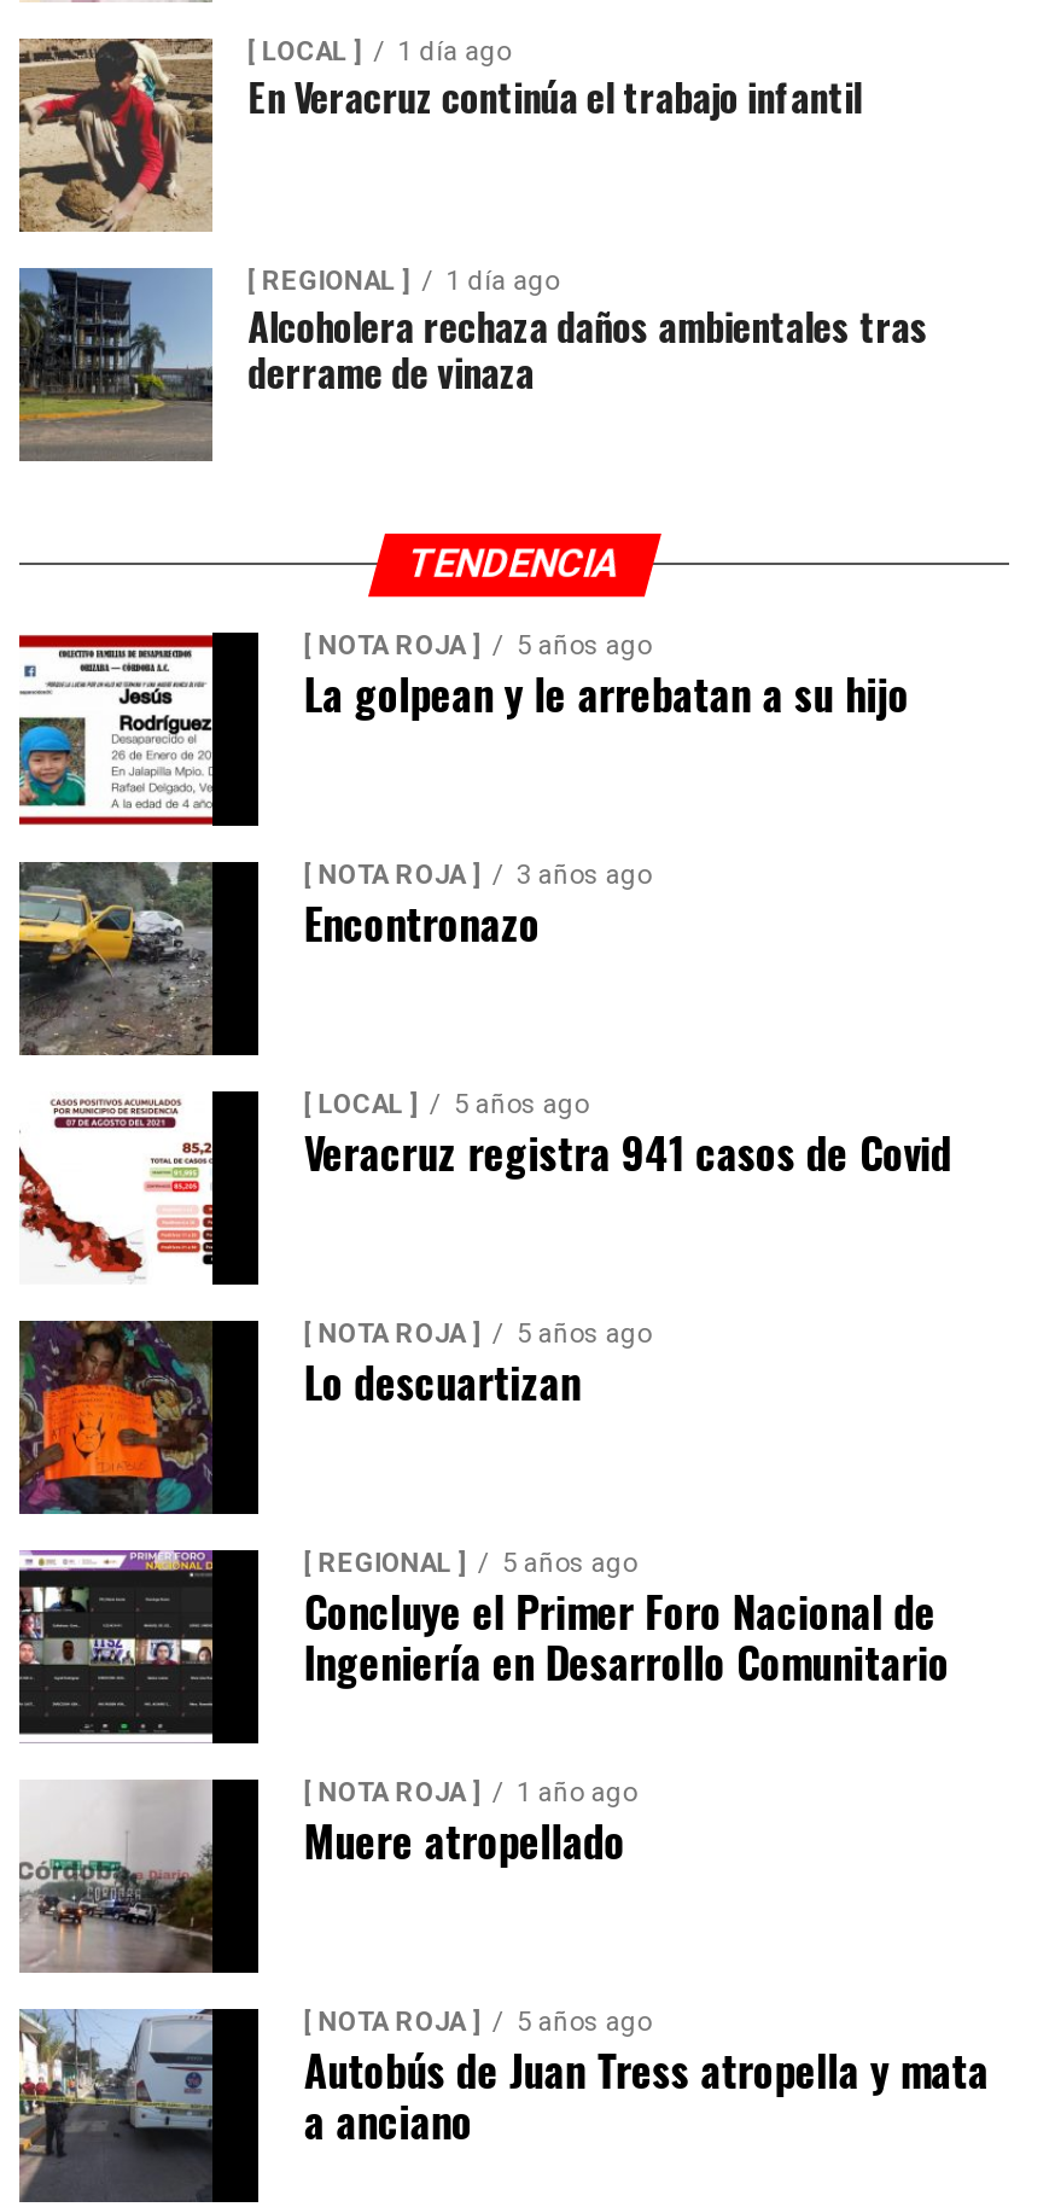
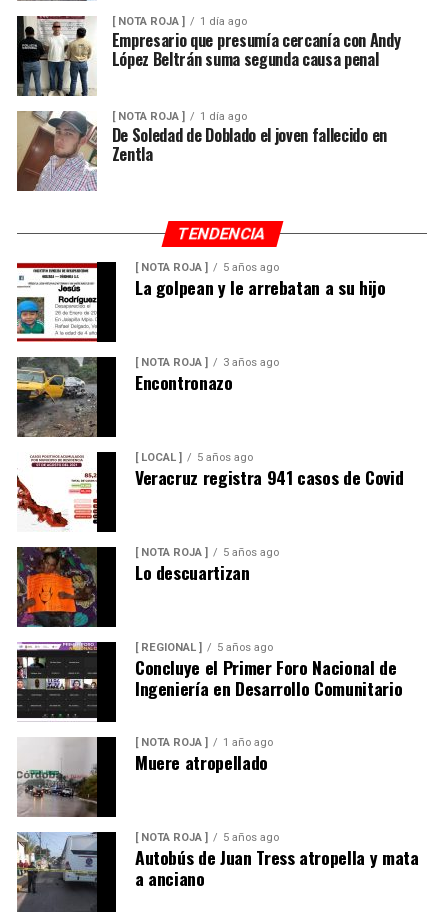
[17,36,361,234] [image] | [ LOCAL ] -> [16,15,185,97] [image] | [ NOTA ROJA ]
[248,68,862,126] En Veracruz continúa el trabajo infantil -> [112,28,400,71] Empresario que presumía cercanía con Andy | López Beltrán suma segunda causa penal
[17,266,410,461] [image] | [ REGIONAL ] -> [16,110,185,191] [image] | [ NOTA ROJA ]
[248,297,928,401] Alcoholera rechaza daños ambientales tras | derrame de vinaza -> [112,123,387,166] De Soledad de Doblado el joven fallecido en | Zentla

